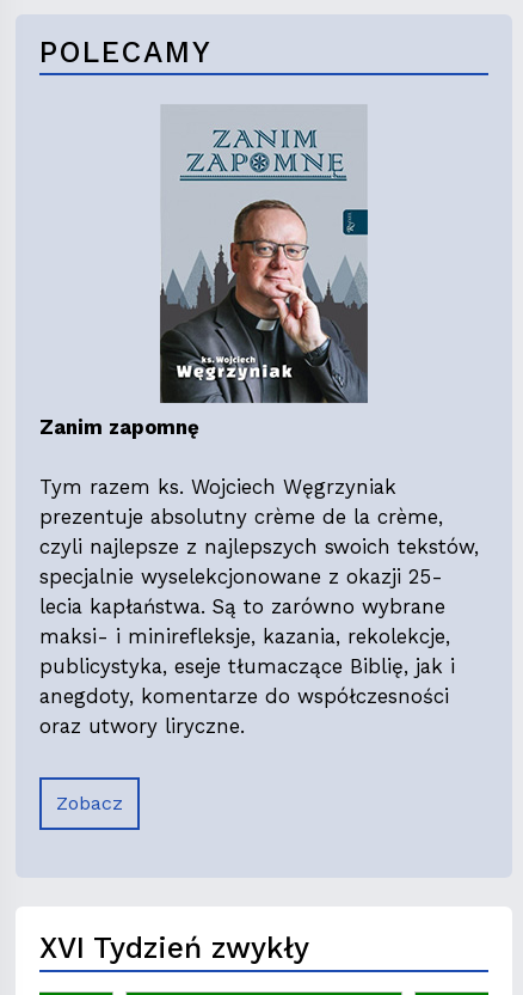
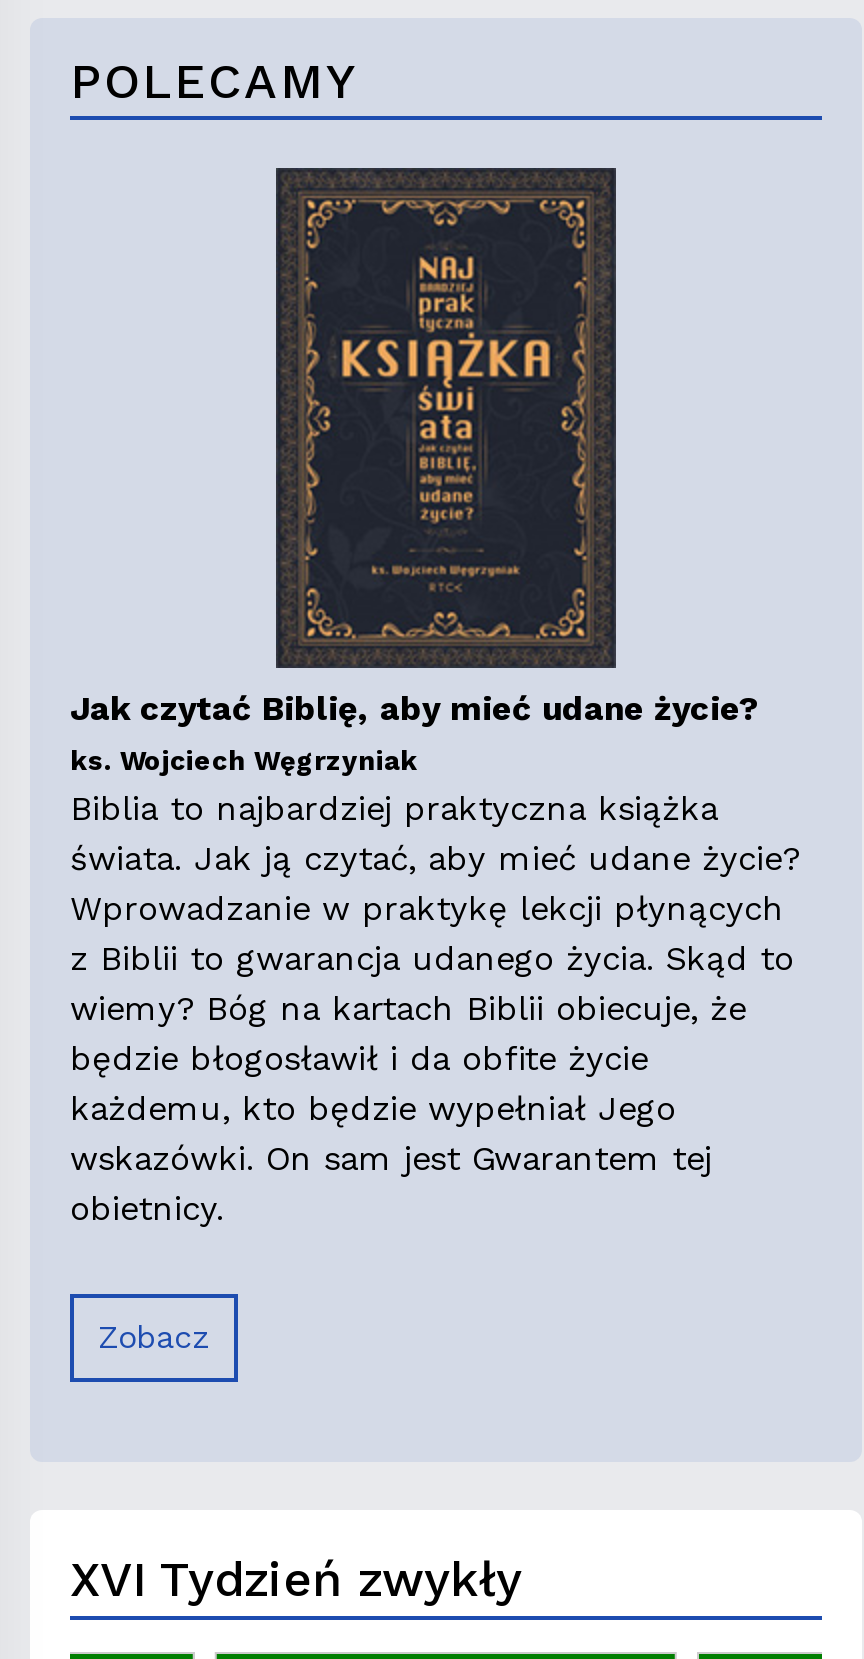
[39,104,479,737] [image] | Zanim zapomnę | Tym razem ks. Wojciech Węgrzyniak | prezentuje absolutny crème de la crème, | czyli najlepsze z najlepszych swoich tekstów, | specjalnie wyselekcjonowane z okazji 25- | lecia kapłaństwa. Są to zarówno wybrane | maksi- i minirefleksje, kazania, rekolekcje, | publicystyka, eseje tłumaczące Biblię, jak i | anegdoty, komentarze do współczesności | oraz utwory liryczne. -> [70,166,800,1227] [image] | Jak czytać Biblię, aby mieć udane życie? | ks. Wojciech Węgrzyniak | Biblia to najbardziej praktyczna książka | świata. Jak ją czytać, aby mieć udane życie? | Wprowadzanie w praktykę lekcji płynących | z Biblii to gwarancja udanego życia. Skąd to | wiemy? Bóg na kartach Biblii obiecuje, że | będzie błogosławił i da obfite życie | każdemu, kto będzie wypełniał Jego | wskazówki. On sam jest Gwarantem tej | obietnicy.

